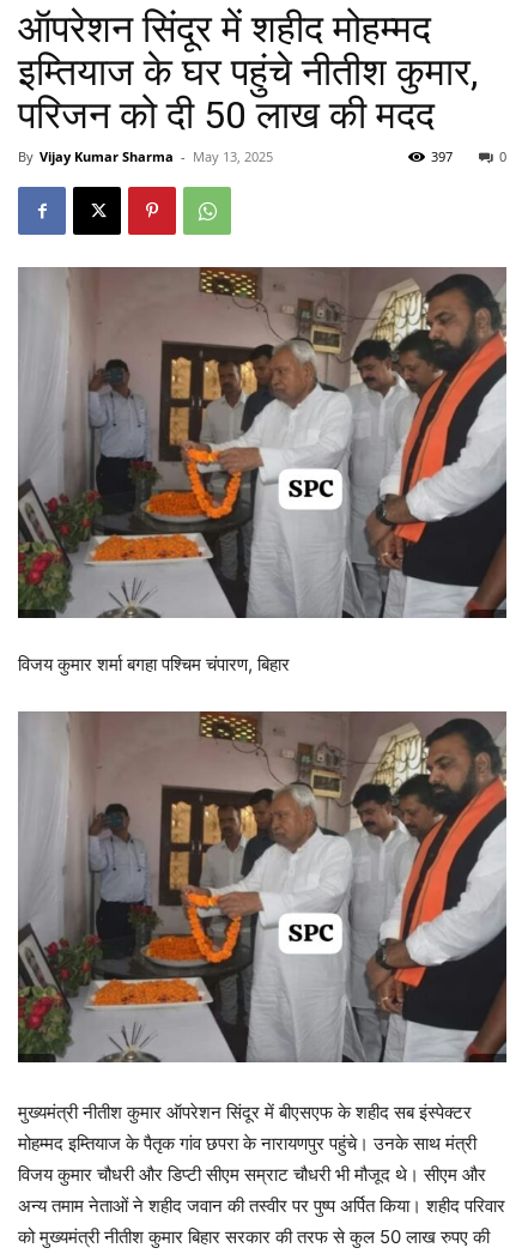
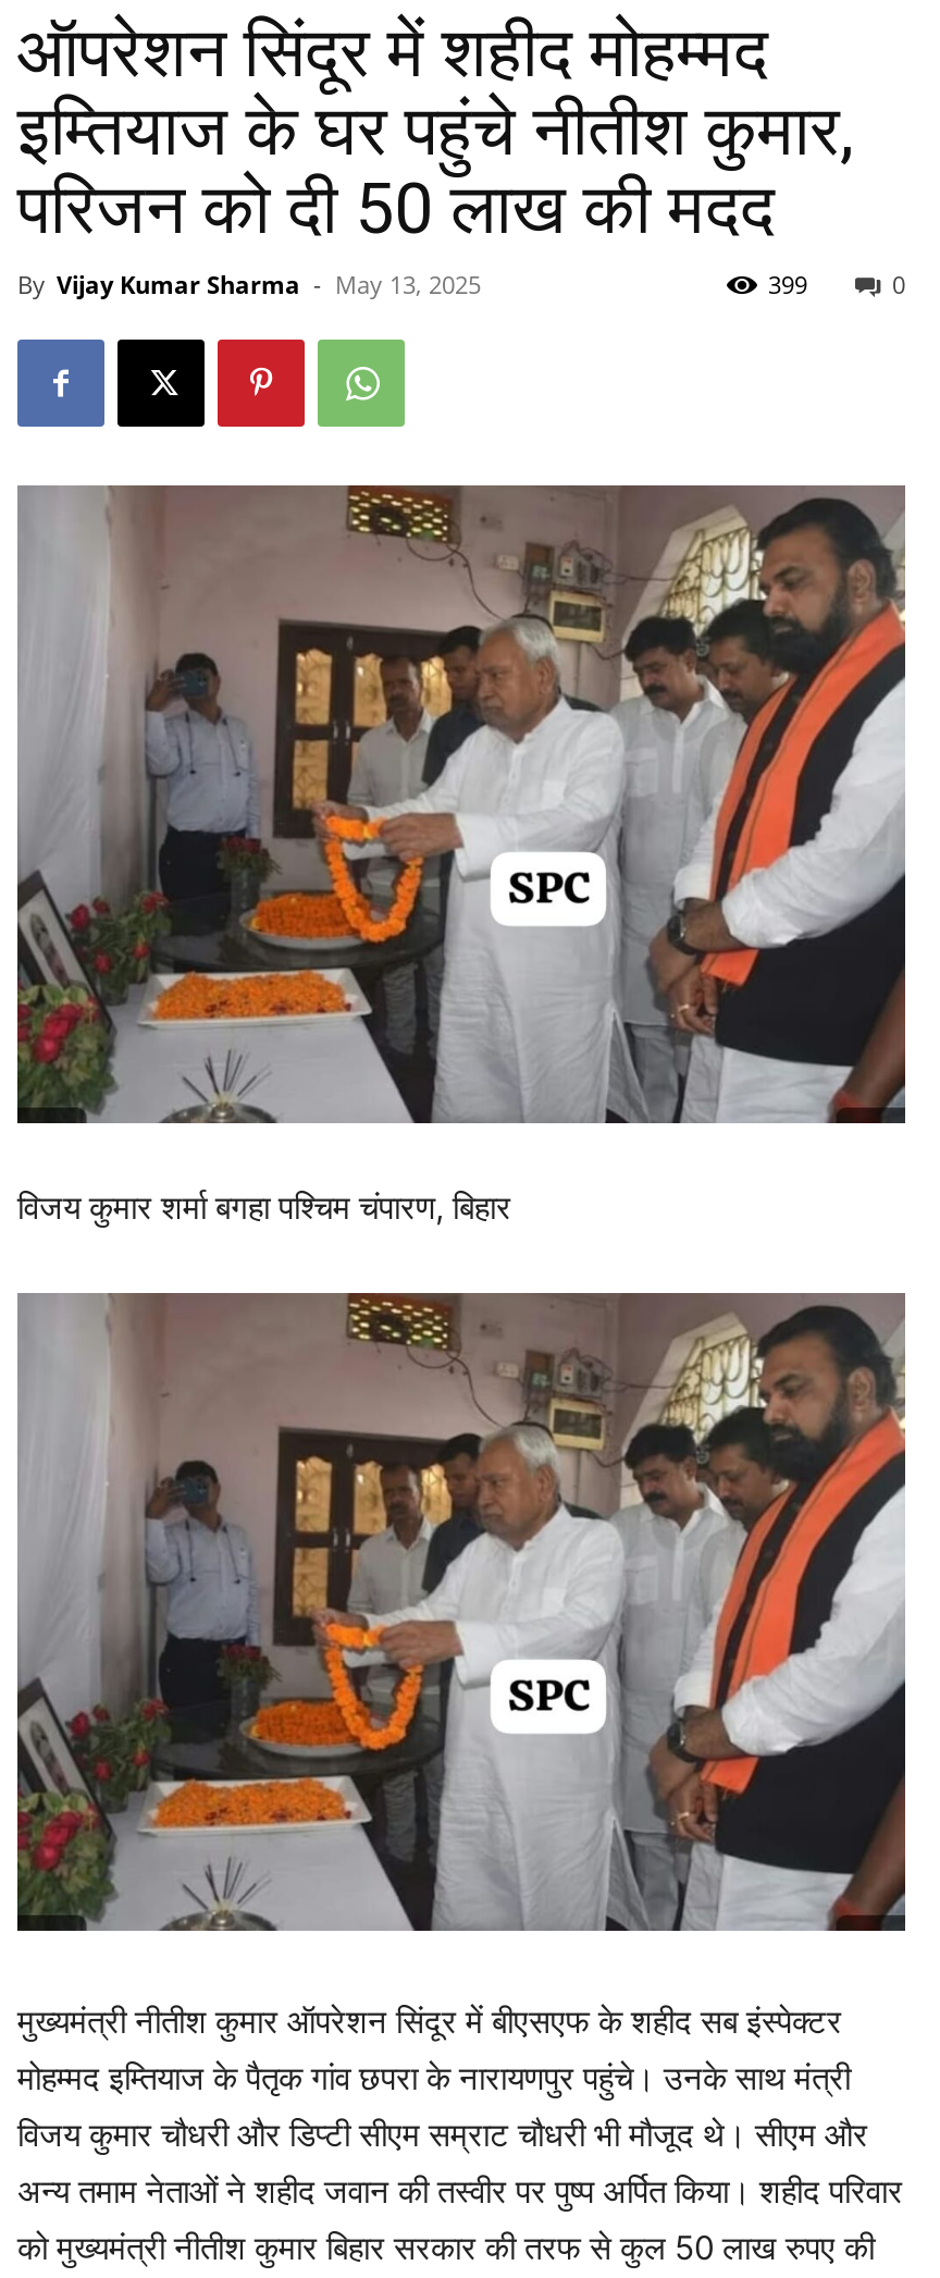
[431,147,453,165] 397 -> [768,268,807,300] 399

